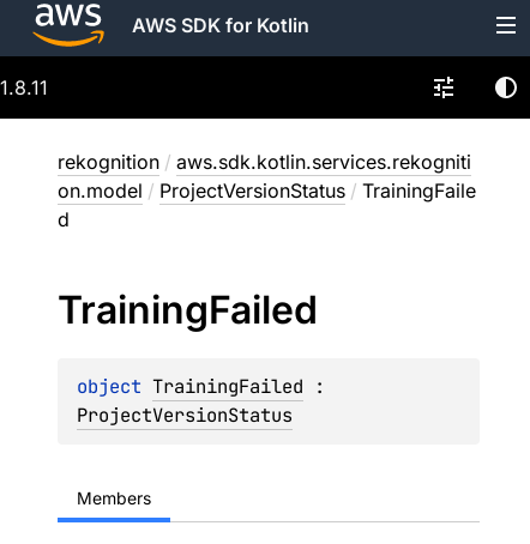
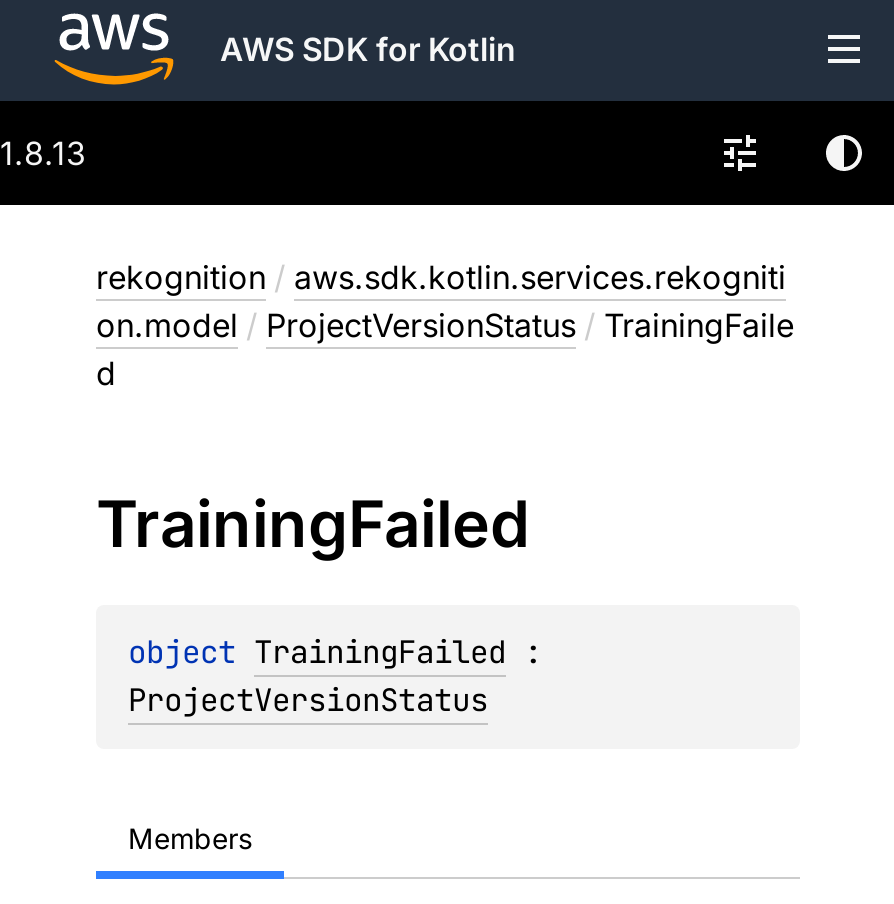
[0,75,48,99] 1.8.11 -> [0,133,86,173] 1.8.13

